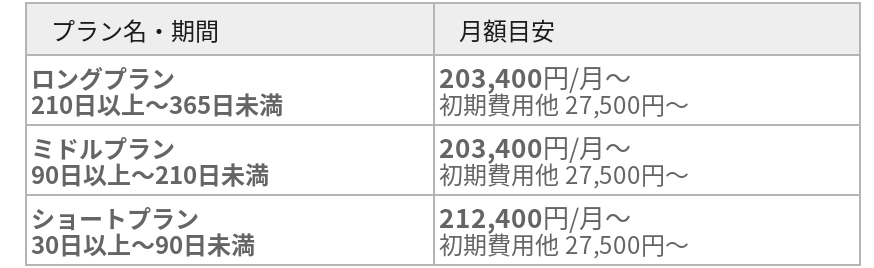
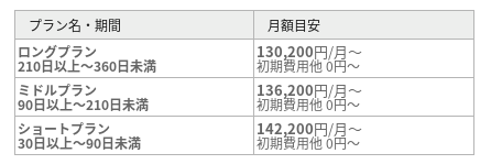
[439,57,631,95] 203,400円/月～ -> [257,40,362,61] 130,200円/月～
[31,85,283,119] 210日以上～365日未満 -> [18,56,156,75] 210日以上～360日未満
[439,85,689,119] 初期費用他 27,500円～ -> [257,56,360,75] 初期費用他 0円～
[439,127,631,165] 203,400円/月～ -> [257,79,362,100] 136,200円/月～
[439,155,689,189] 初期費用他 27,500円～ -> [257,94,360,113] 初期費用他 0円～
[439,197,631,235] 212,400円/月～ -> [257,117,362,138] 142,200円/月～
[439,225,689,259] 初期費用他 27,500円～ -> [257,133,360,152] 初期費用他 0円～

